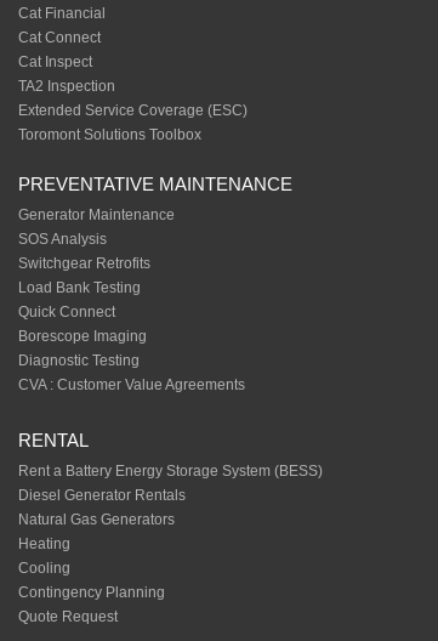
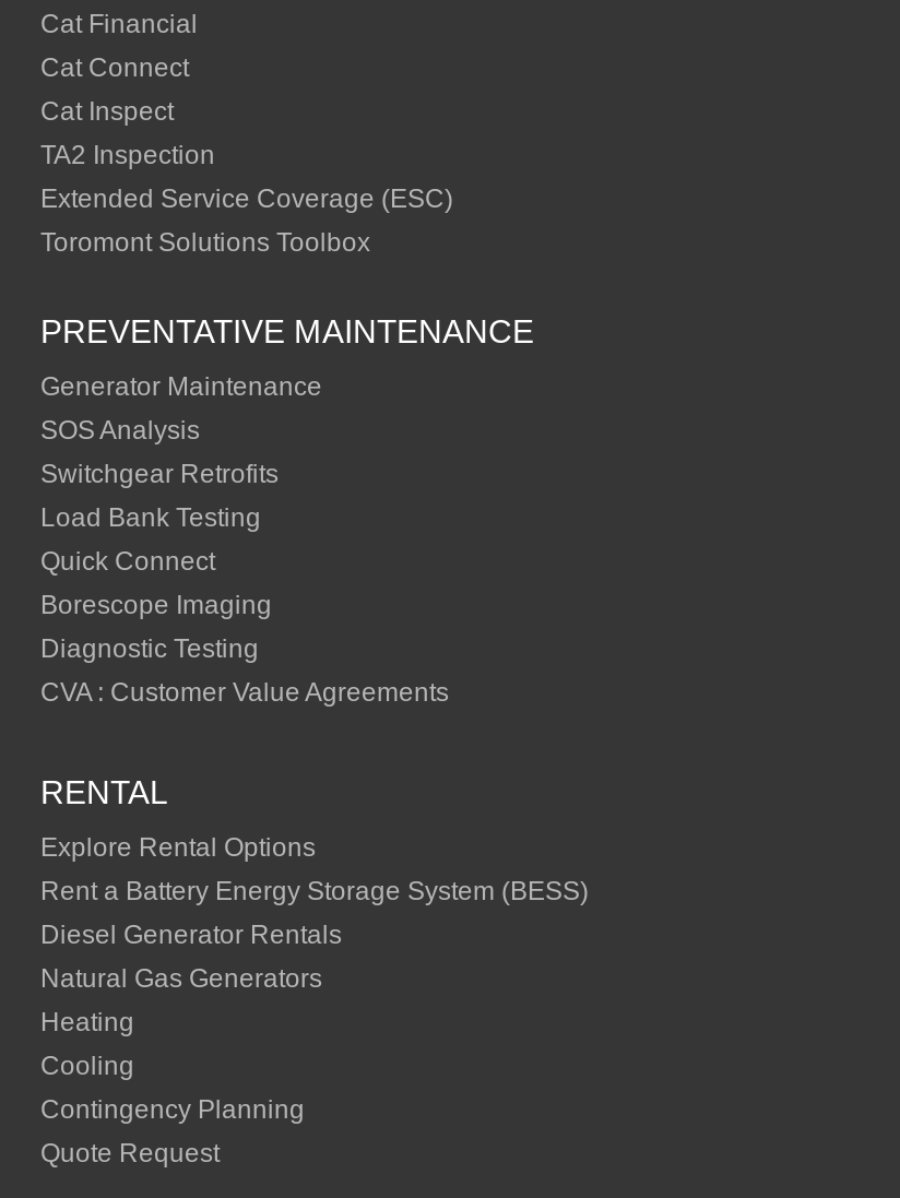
none -> [40,833,316,863] Explore Rental Options

